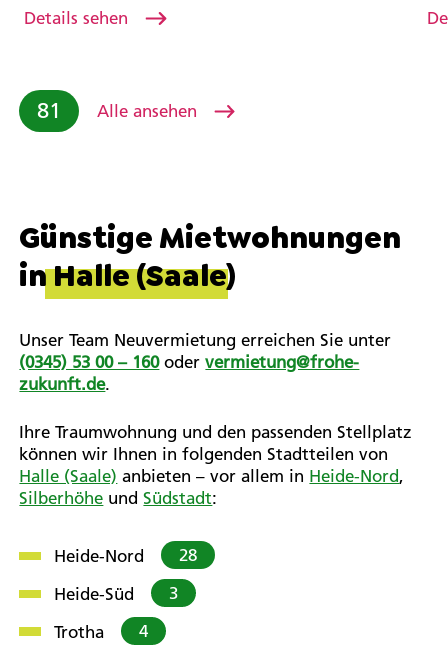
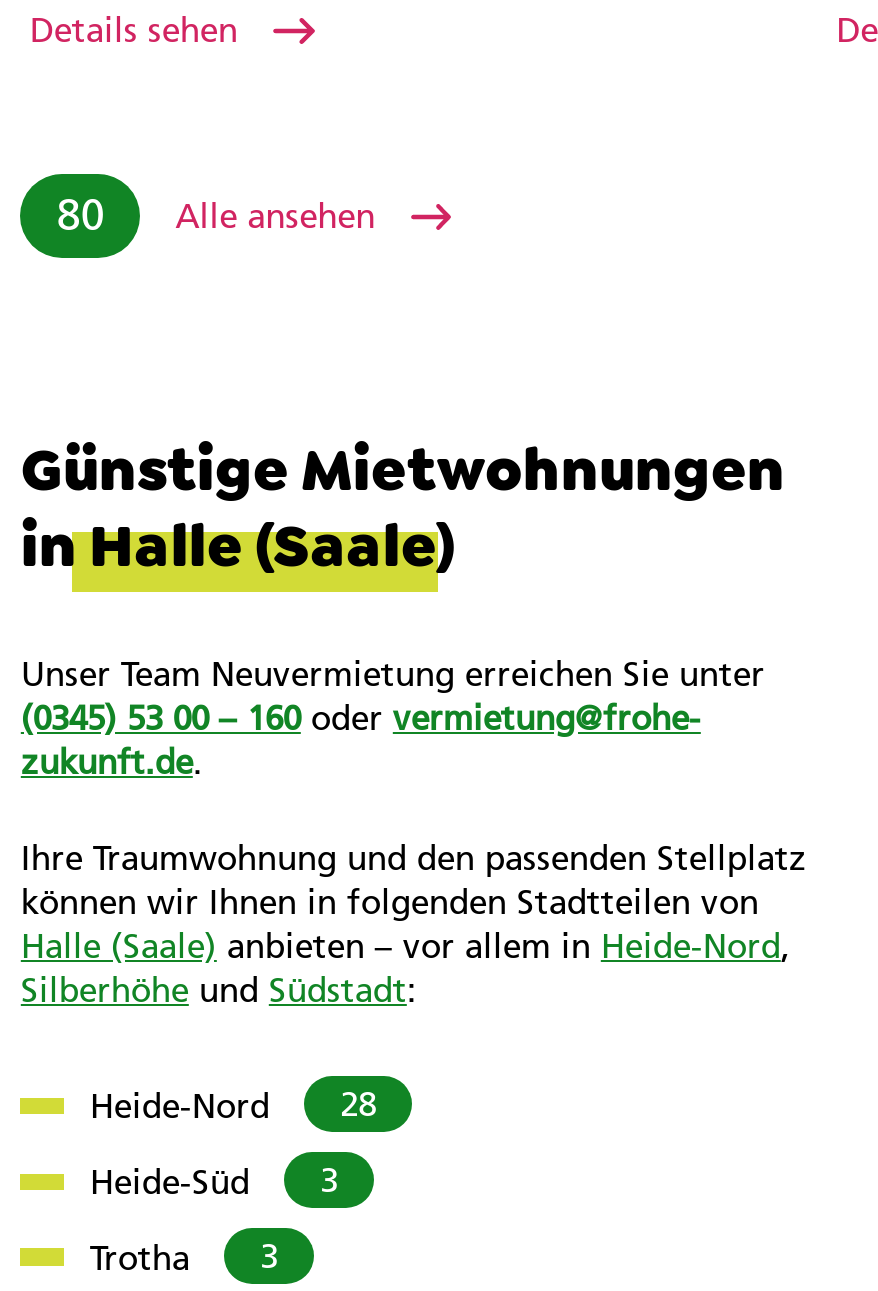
[37,97,197,124] 81 Alle ansehen -> [57,189,375,243] 80 Alle ansehen
[54,621,148,642] Trotha 4 -> [90,1237,278,1278] Trotha 3

